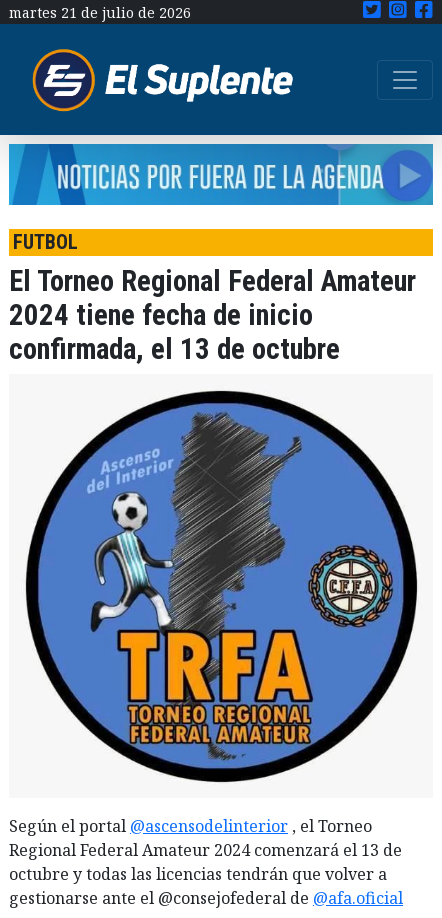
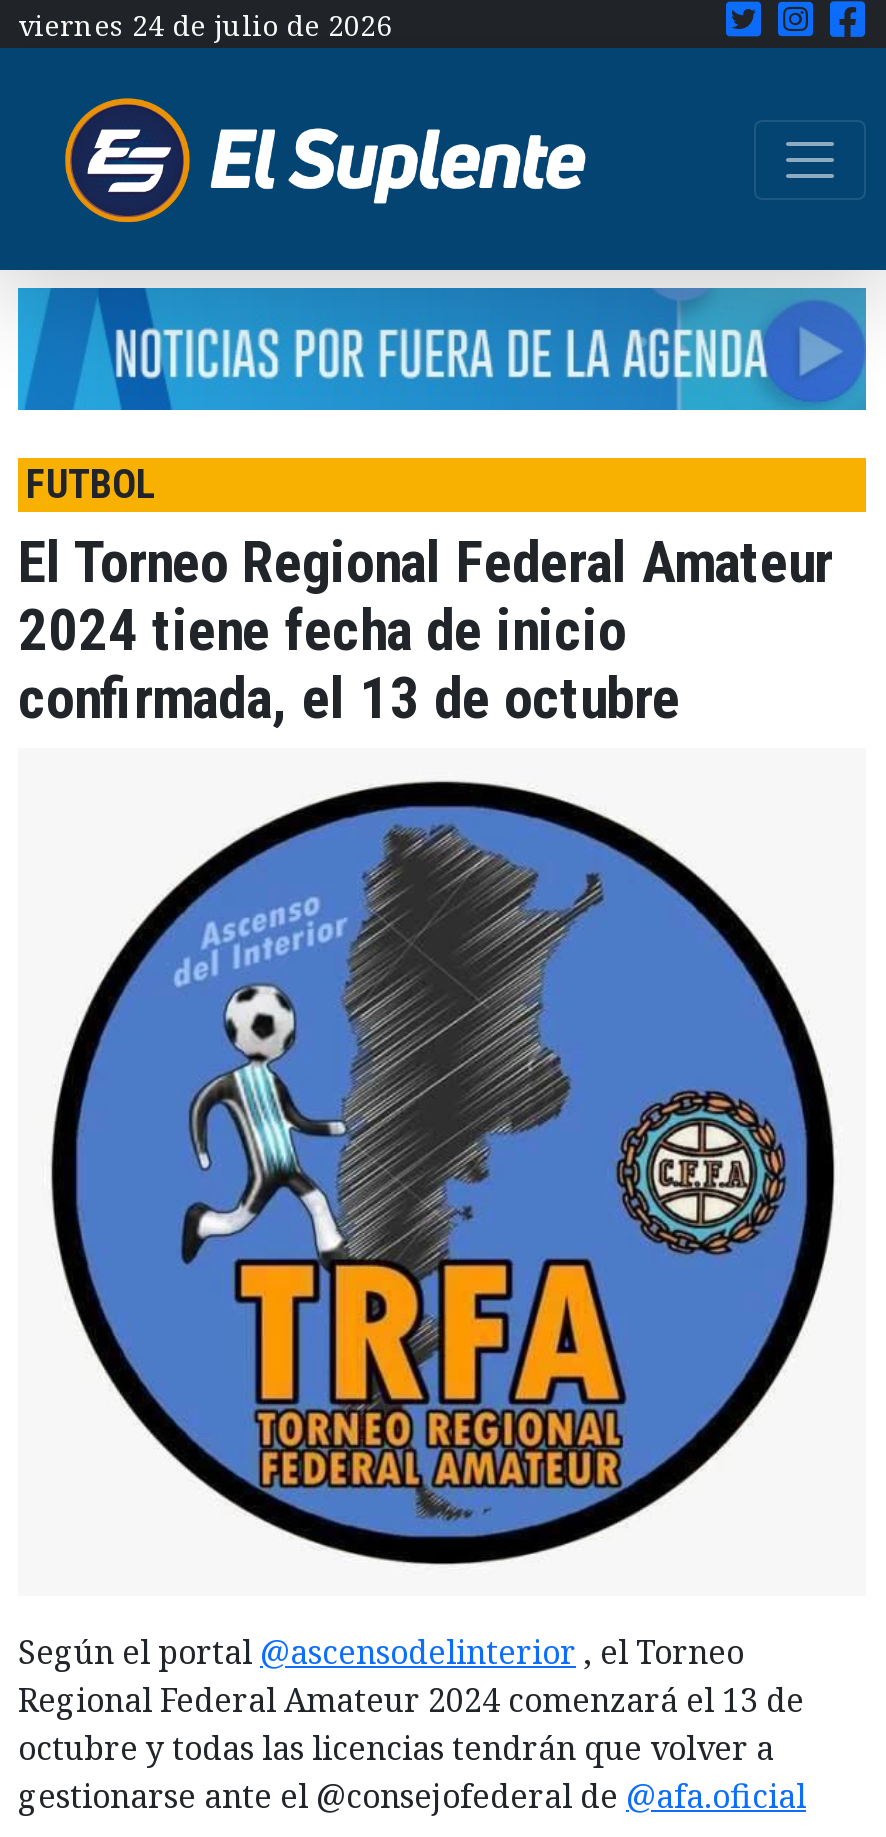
[9,3,191,22] martes 21 de julio de 2026 -> [18,6,392,44] viernes 24 de julio de 2026

